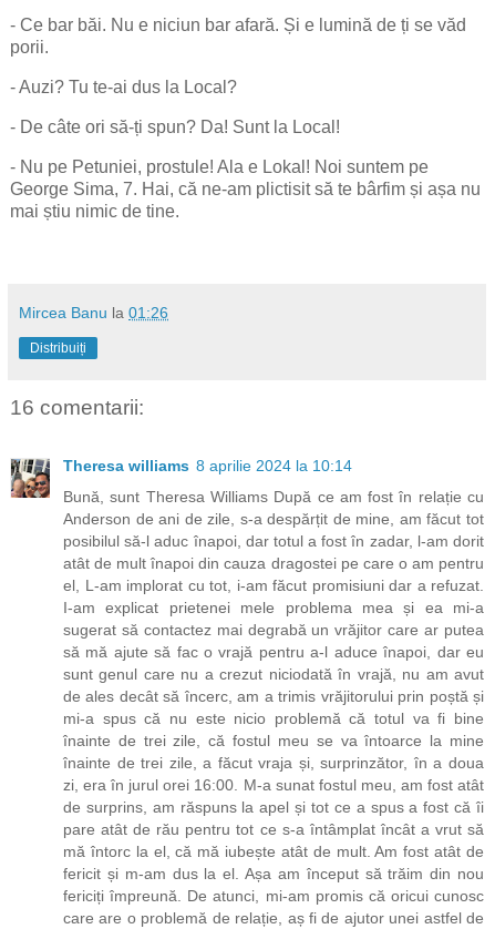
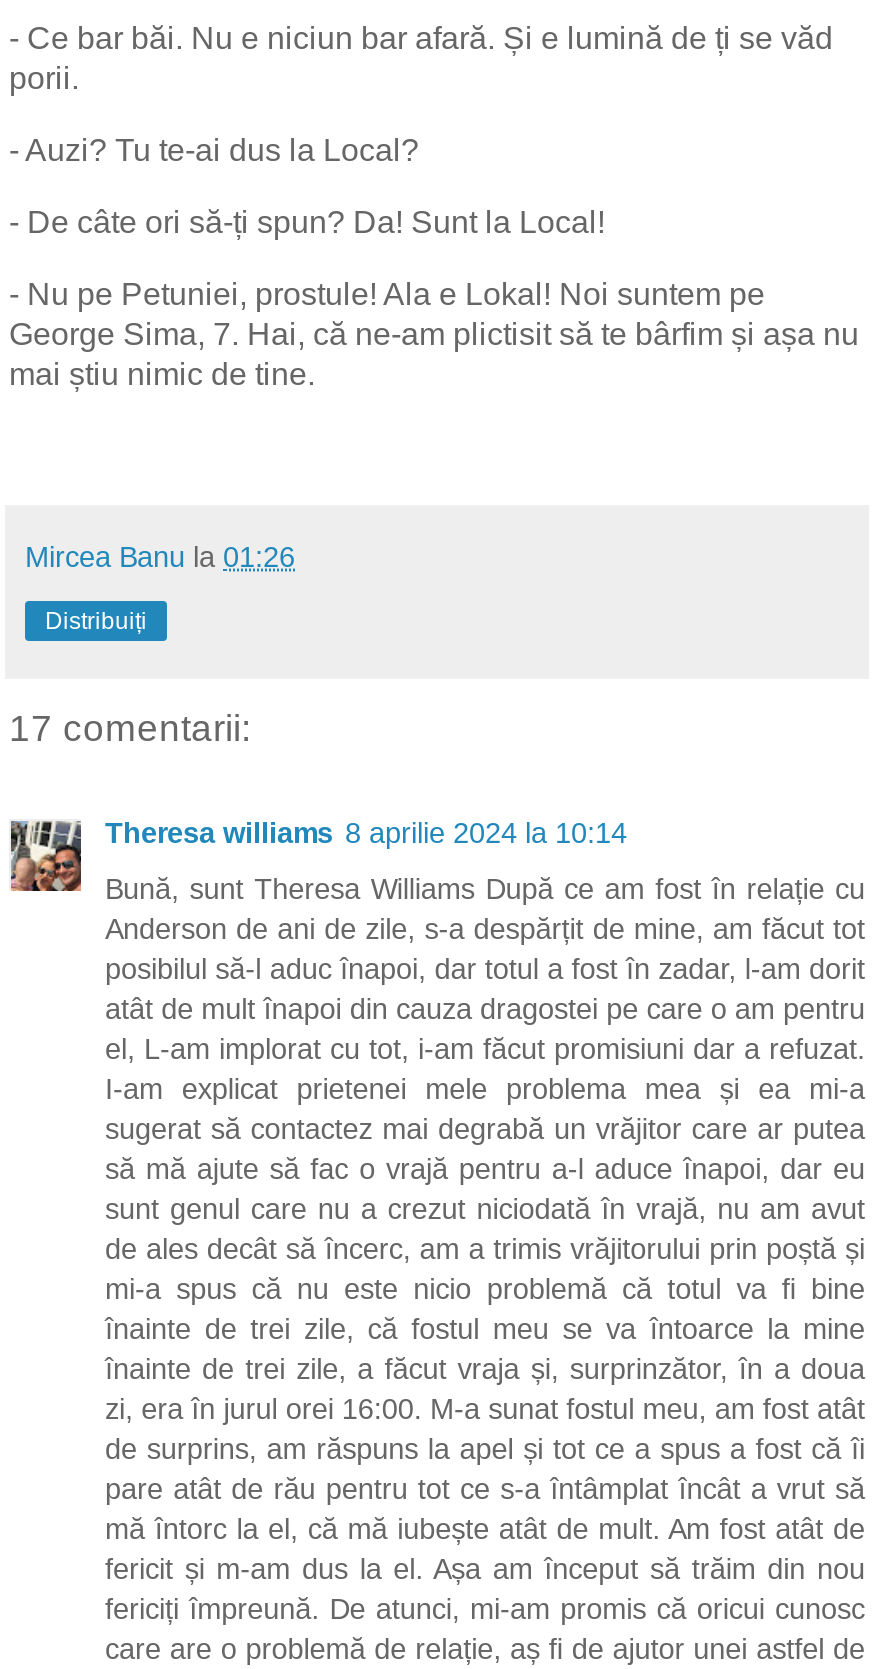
[10,396,144,419] 16 comentarii: -> [9,708,251,750] 17 comentarii:

